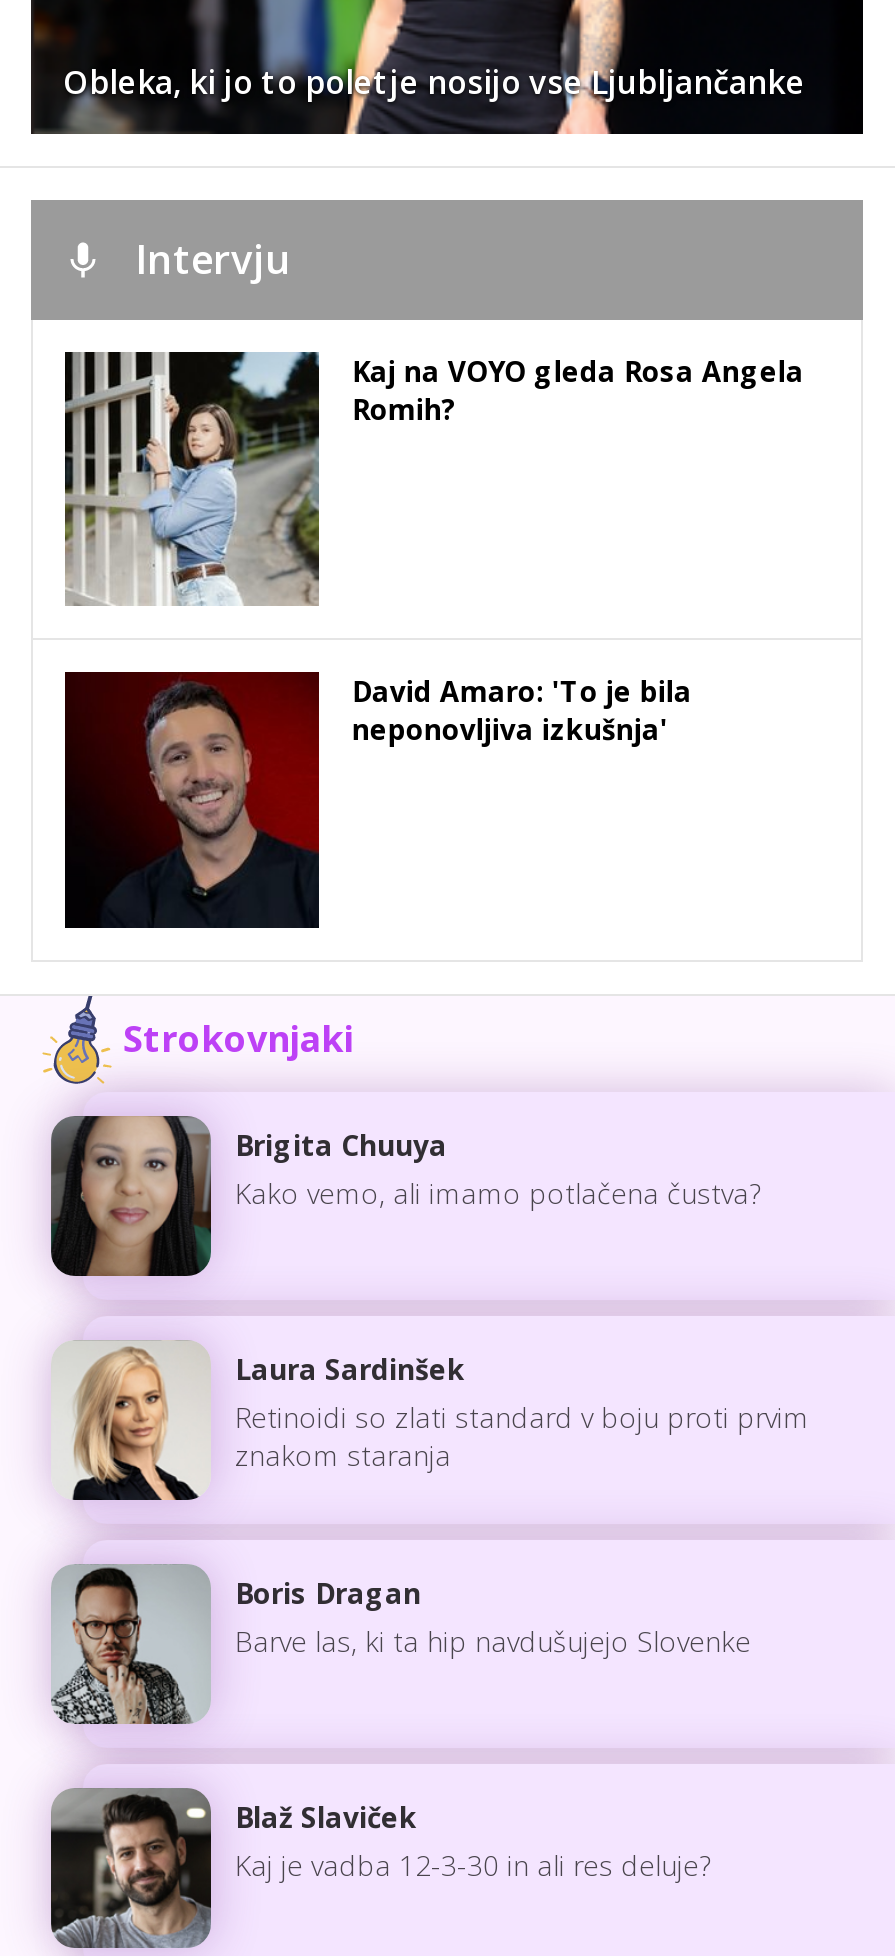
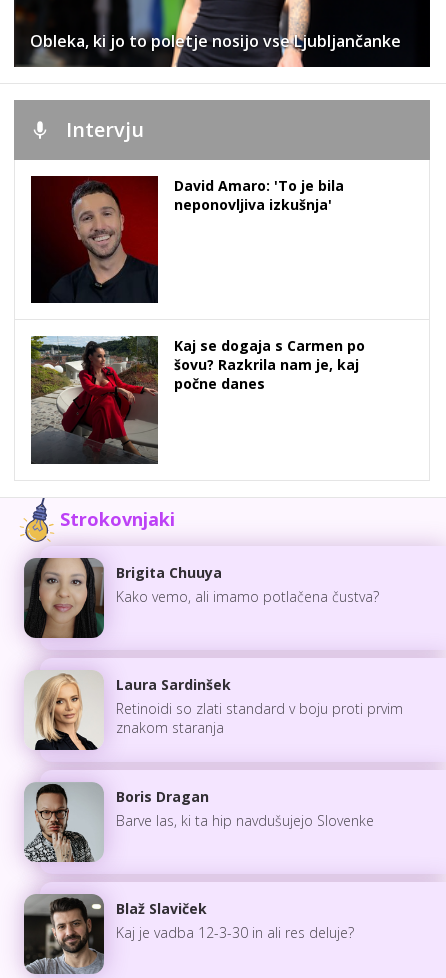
[63,350,804,606] [image] | Kaj na VOYO gleda Rosa Angela | Romih? -> none
moved [69,672,692,926] -> [33,176,344,303]: [image] | David Amaro: 'To je bila | neponovljiva izkušnja'
none -> [30,335,365,464] [image] | Kaj se dogaja s Carmen po | šovu? Razkrila nam je, kaj | počne danes

